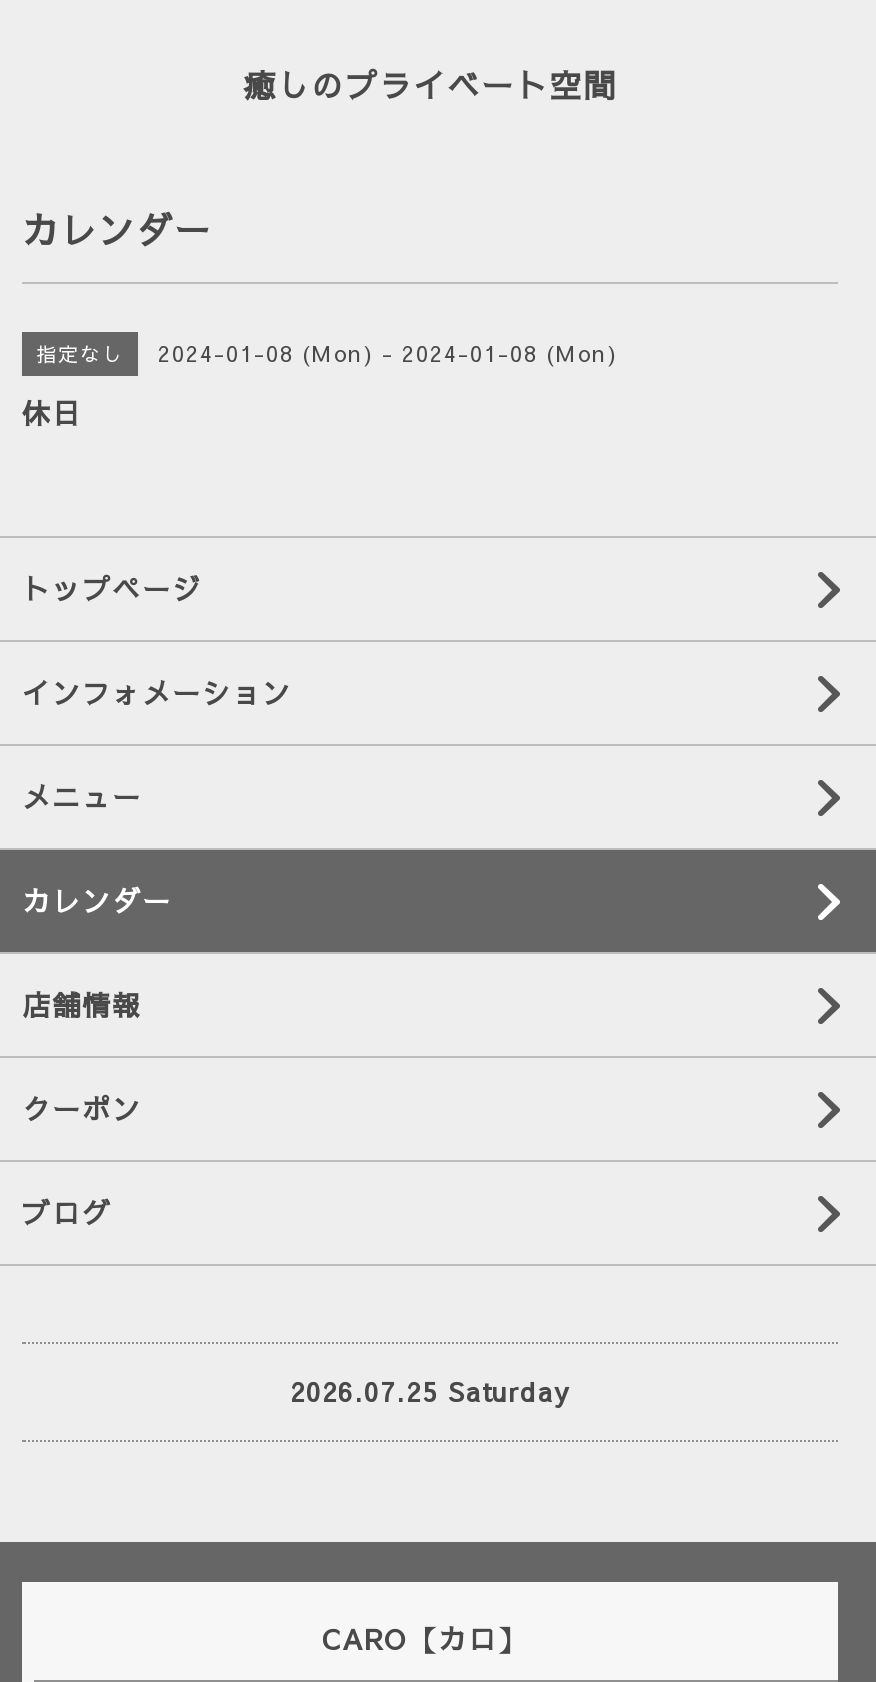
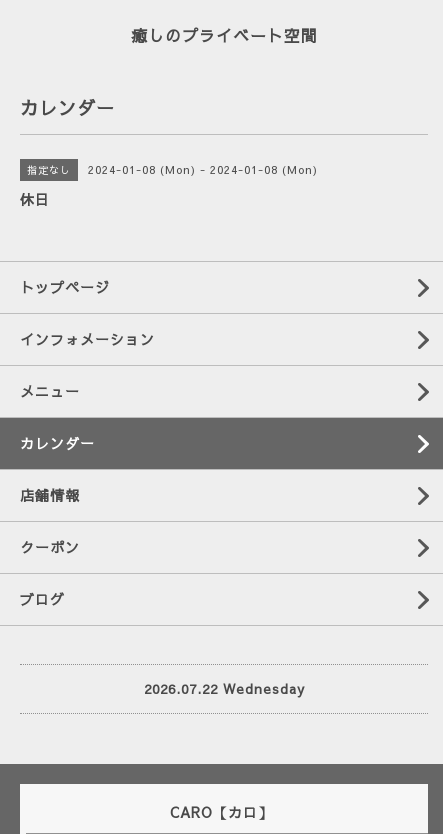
[290,1373,570,1409] 2026.07.25 Saturday -> [143,679,304,697] 2026.07.22 Wednesday

